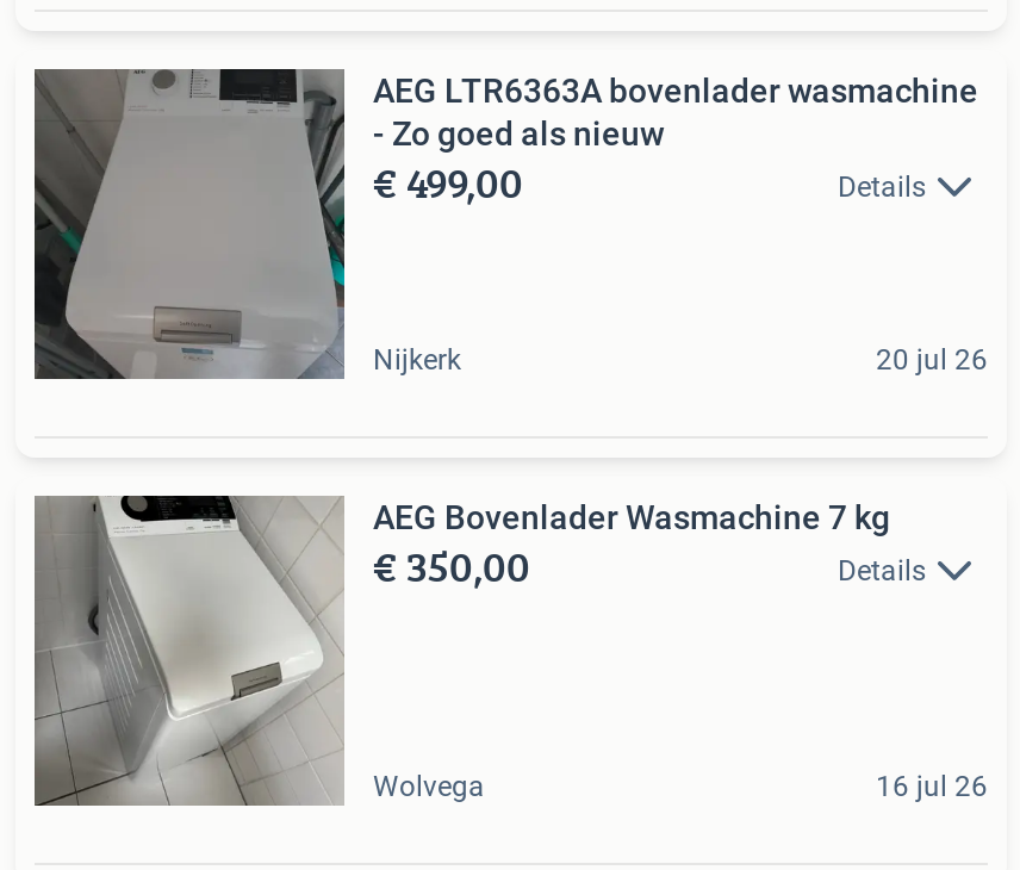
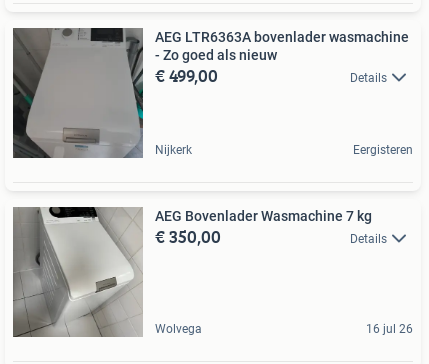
[876,343,988,376] 20 jul 26 -> [353,143,413,157] Eergisteren

